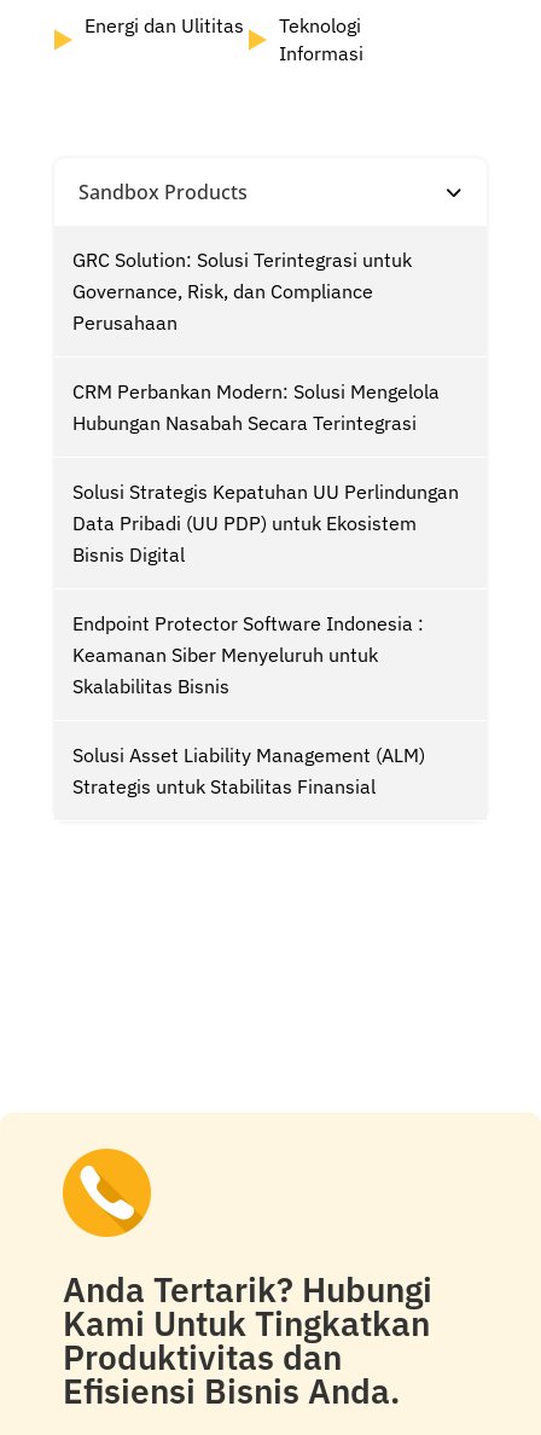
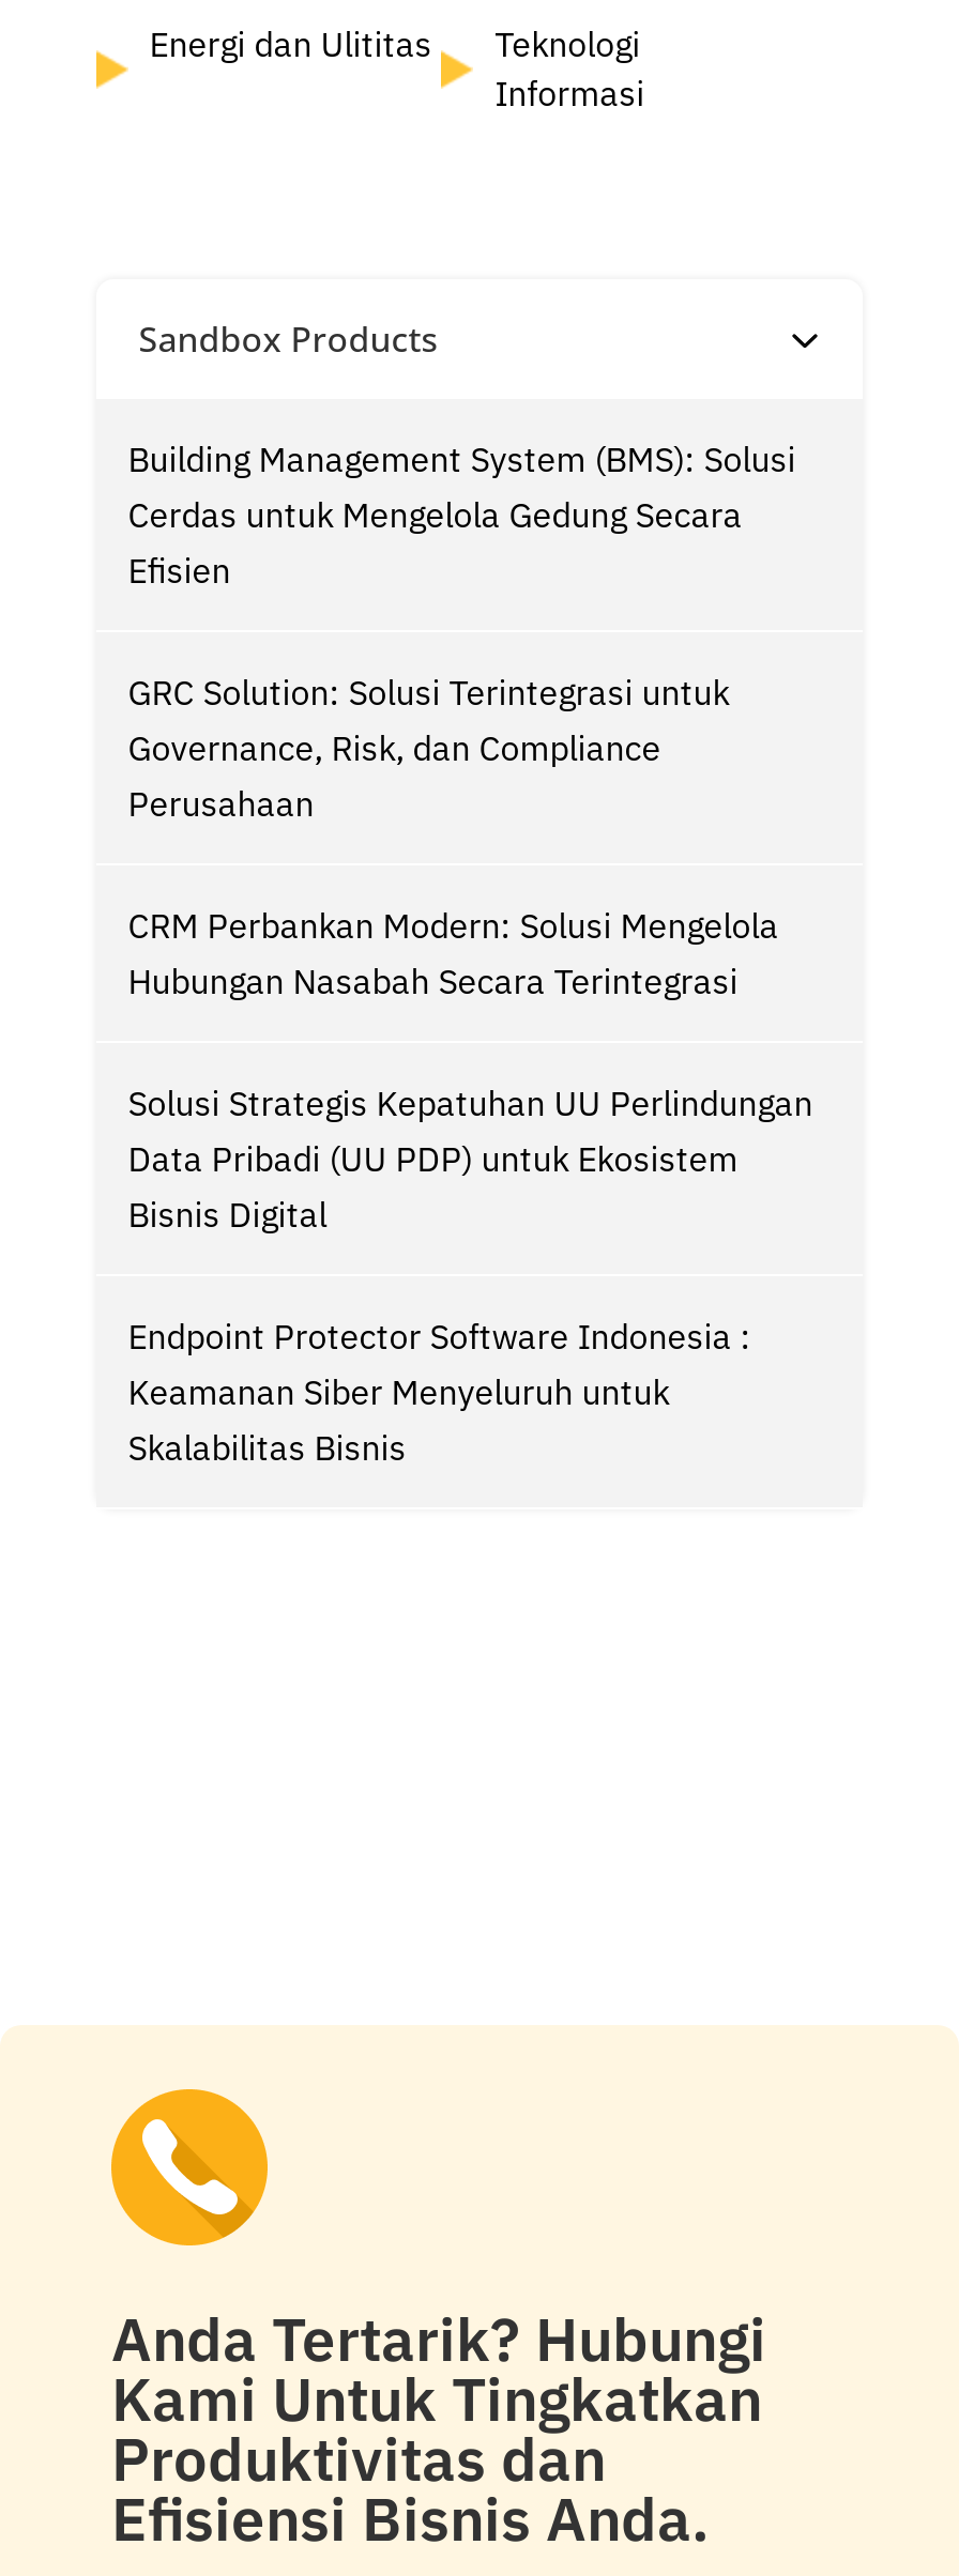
none -> [128,438,796,592] Building Management System (BMS): Solusi | Cerdas untuk Mengelola Gedung Secara | Efisien
moved [72,248,459,698] -> [128,671,813,1469]: GRC Solution: Solusi Terintegrasi untuk | Governance, Risk, dan Compliance | Perusahaan | ... | Keamanan Siber Menyeluruh untuk | Skalabilitas Bisnis
[72,743,425,799] Solusi Asset Liability Management (ALM) | Strategis untuk Stabilitas Finansial -> none

